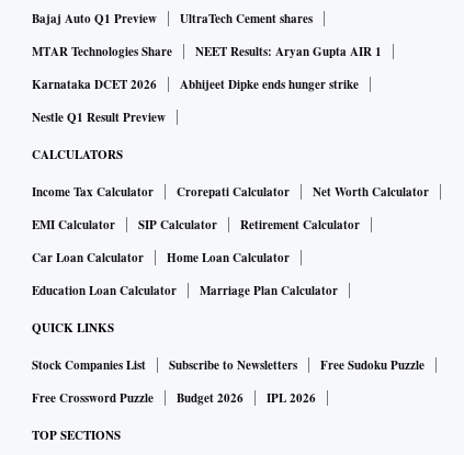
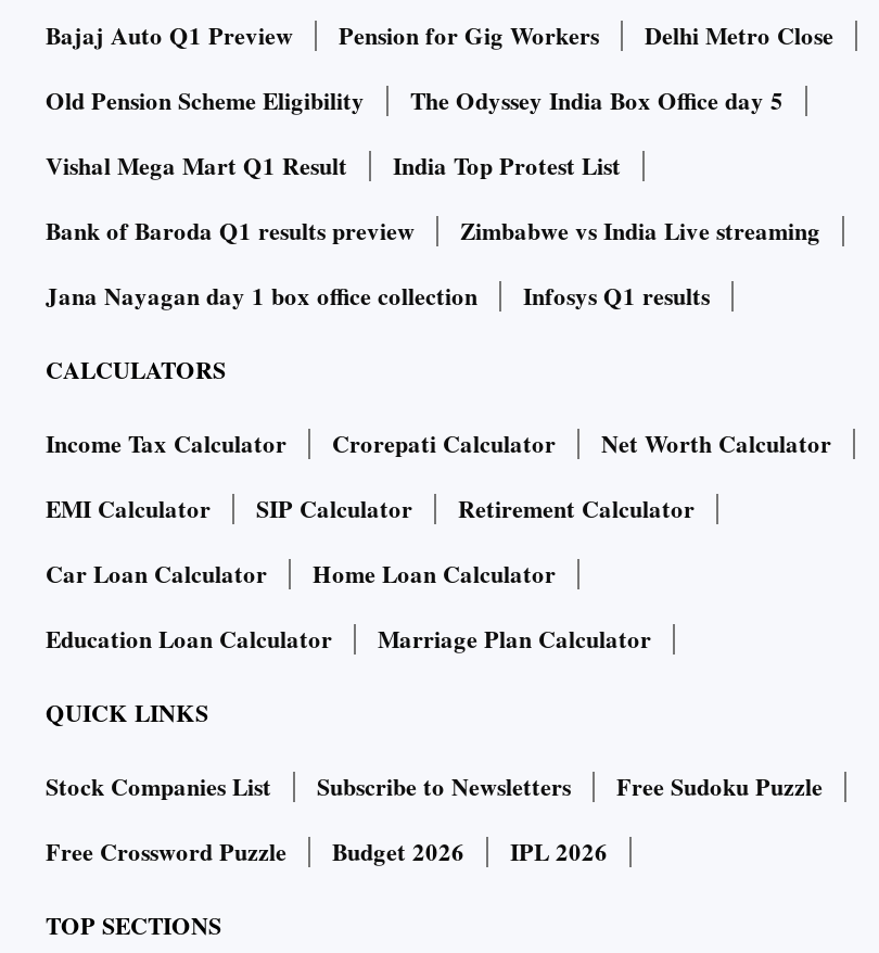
[32,10,382,126] UltraTech Cement shares | MTAR Technologies Share | NEET Results: Aryan Gupta AIR 1 | Karnataka DCET 2026 | Abhijeet Dipke ends hunger strike | Nestle Q1 Result Preview -> [46,18,833,314] Pension for Gig Workers | Delhi Metro Close | Old Pension Scheme Eligibility | The Odyssey India Box Office day 5 | Vishal Mega Mart Q1 Result | India Top Protest List | Bank of Baroda Q1 results preview | Zimbabwe vs India Live streaming | Jana Nayagan day 1 box office collection | Infosys Q1 results

